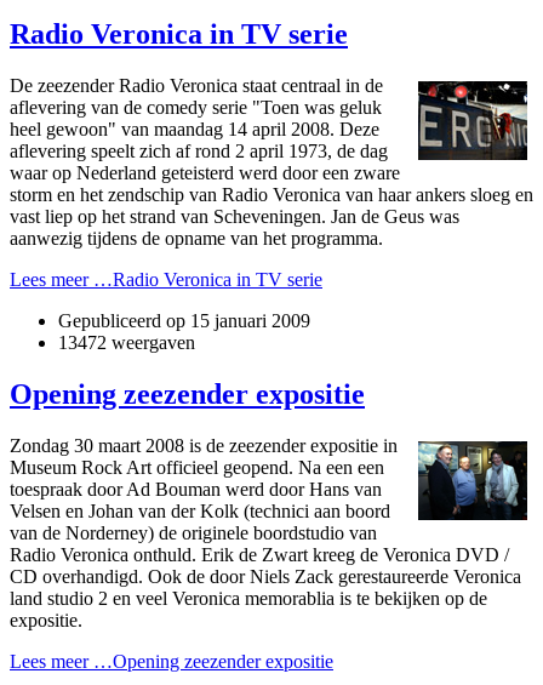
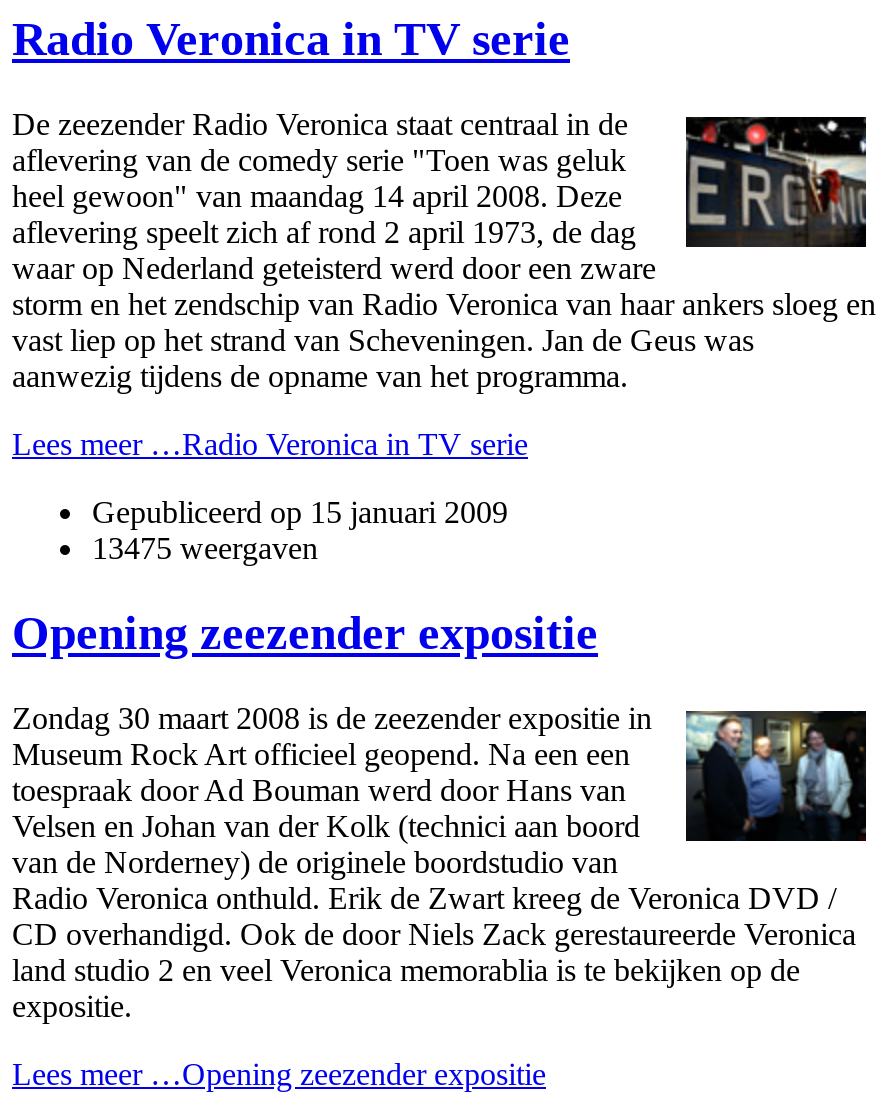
[58,333,195,353] 13472 weergaven -> [92,532,318,566] 13475 weergaven

